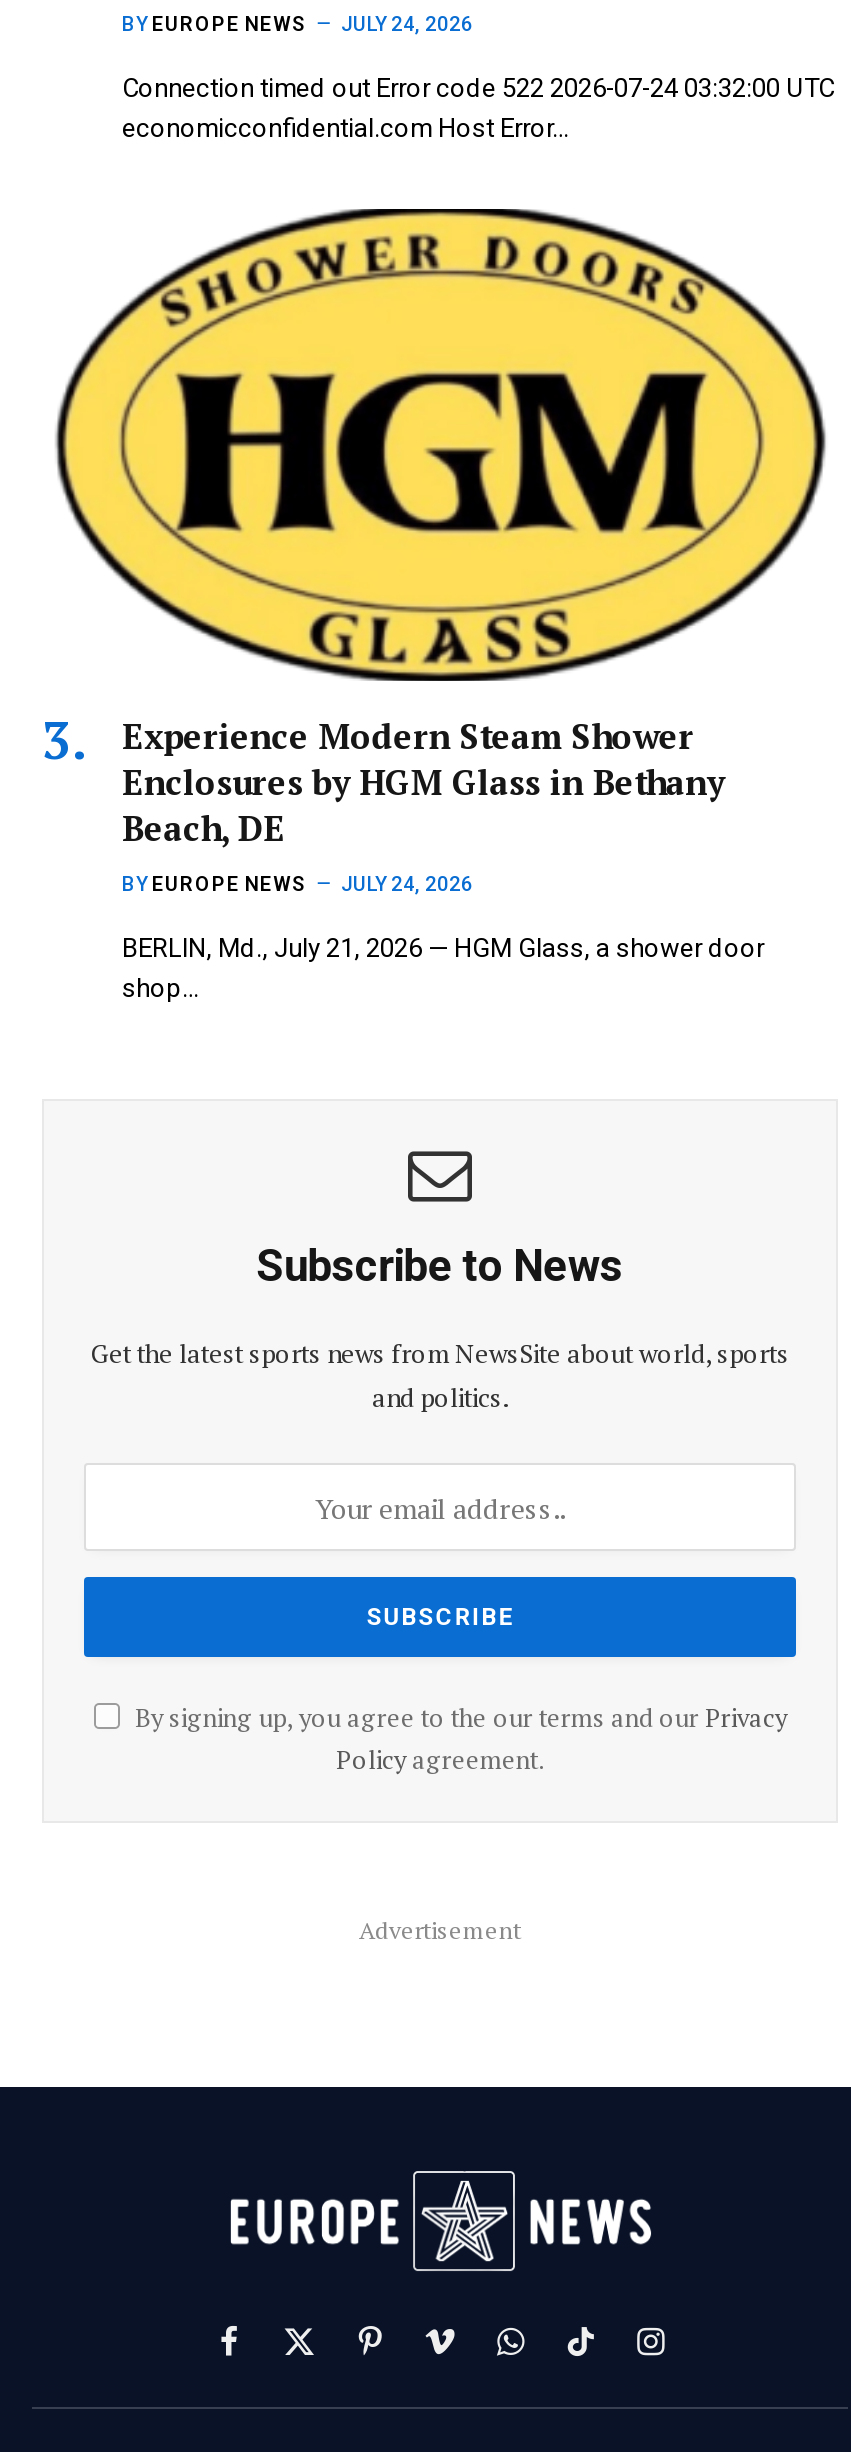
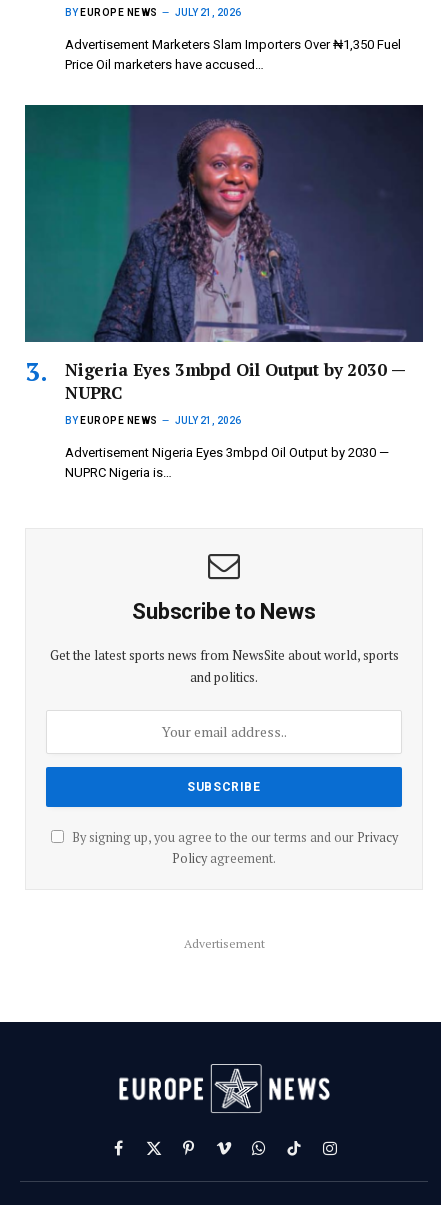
[122,12,473,34] BY EUROPE NEWS JULY 24, 2026 -> [65,7,240,18] BY EUROPE NEWS JULY 21, 2026
[122,72,834,142] Connection timed out Error code 522 2026-07-24 03:32:00 UTC | economicconfidential.com Host Error… -> [65,37,401,72] Advertisement Marketers Slam Importers Over ₦1,350 Fuel | Price Oil marketers have accused…
[42,208,838,852] [image] | Experience Modern Steam Shower | Enclosures by HGM Glass in Bethany | Beach, DE -> [24,104,424,404] [image] | Nigeria Eyes 3mbpd Oil Output by 2030 — | NUPRC
[122,874,473,896] BY EUROPE NEWS JULY 24, 2026 -> [65,415,240,426] BY EUROPE NEWS JULY 21, 2026
[122,934,764,1004] BERLIN, Md., July 21, 2026 — HGM Glass, a shower door | shop… -> [65,445,389,480] Advertisement Nigeria Eyes 3mbpd Oil Output by 2030 — | NUPRC Nigeria is…

